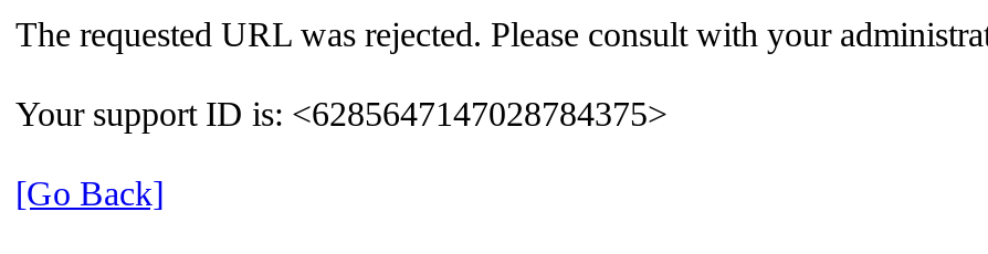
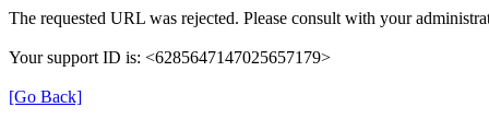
[15,95,668,133] Your support ID is: <6285647147028784375> -> [9,48,331,67] Your support ID is: <6285647147025657179>

